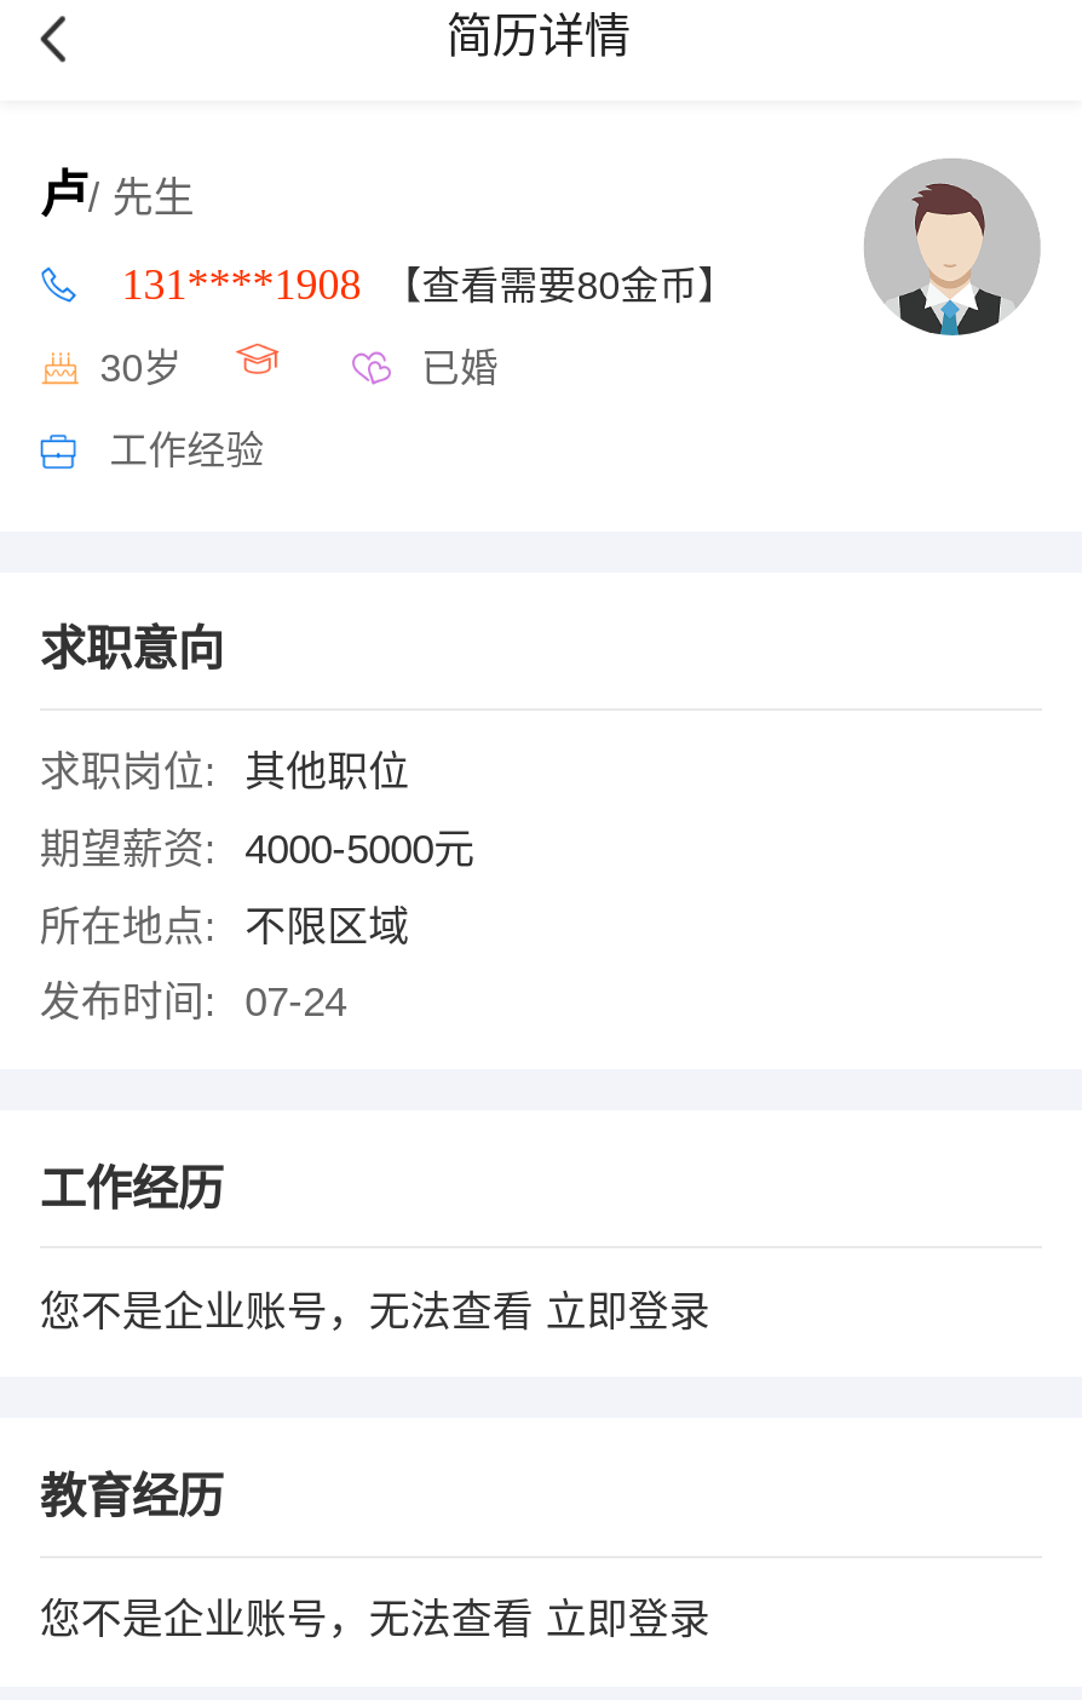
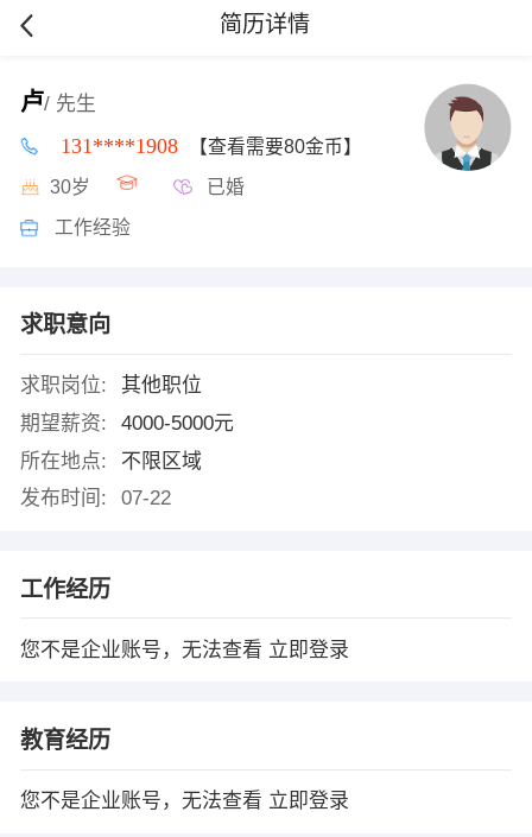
[40,980,347,1026] 发布时间: 07-24 -> [20,487,171,510] 发布时间: 07-22

